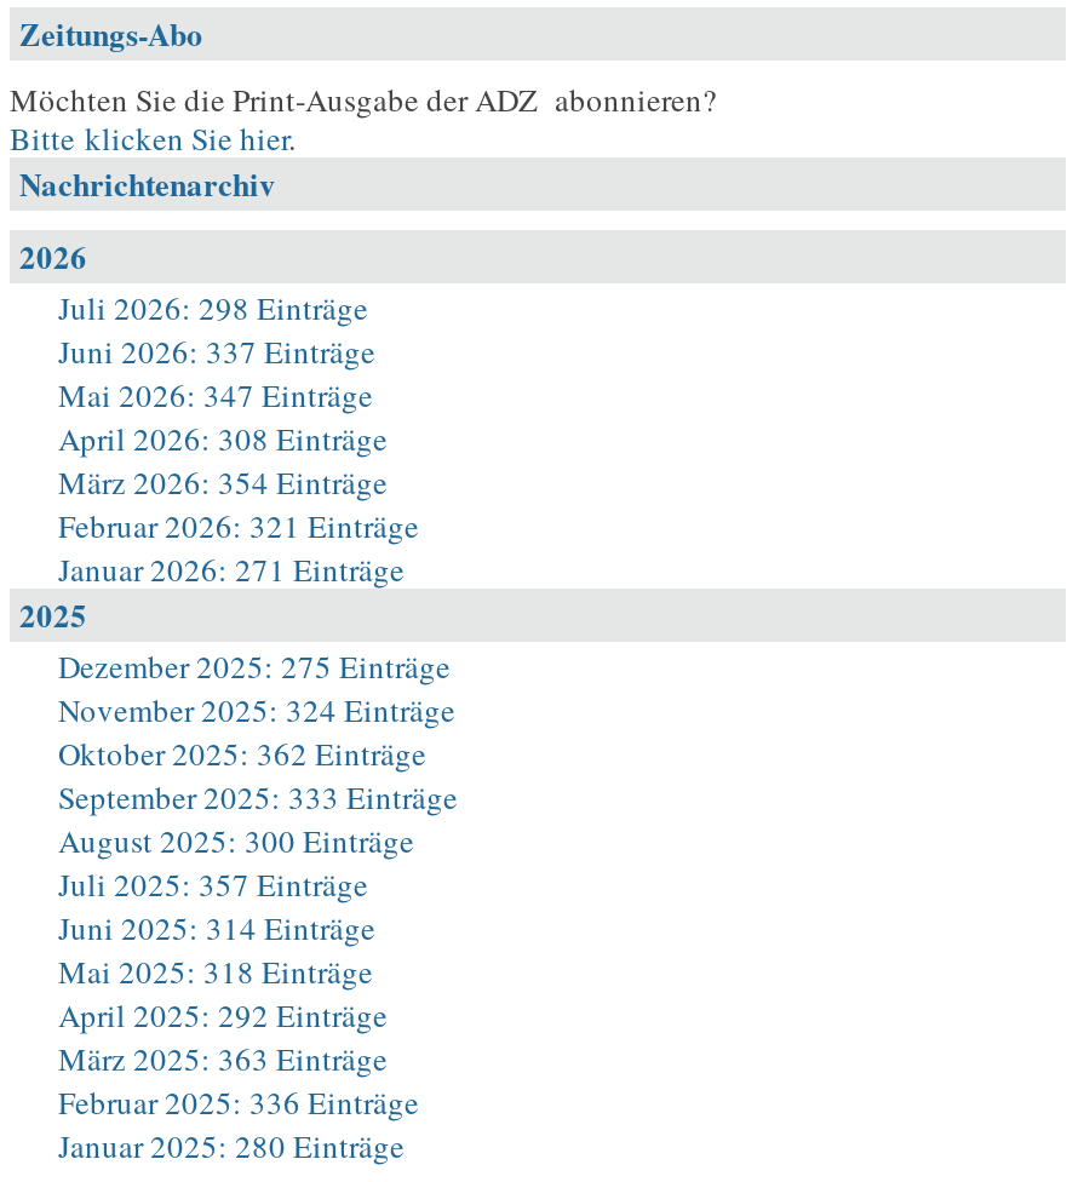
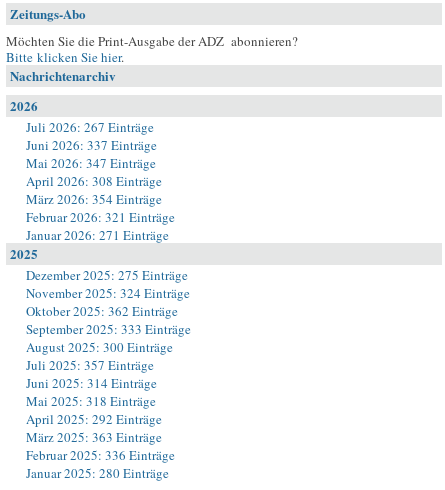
[58,286,368,329] Juli 2026: 298 Einträge -> [26,118,154,136] Juli 2026: 267 Einträge

